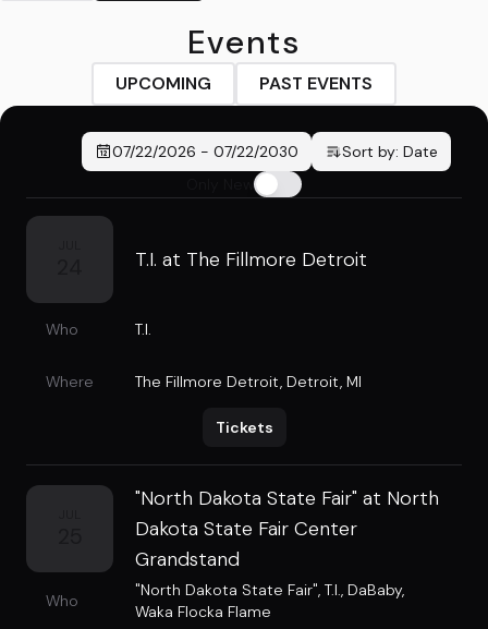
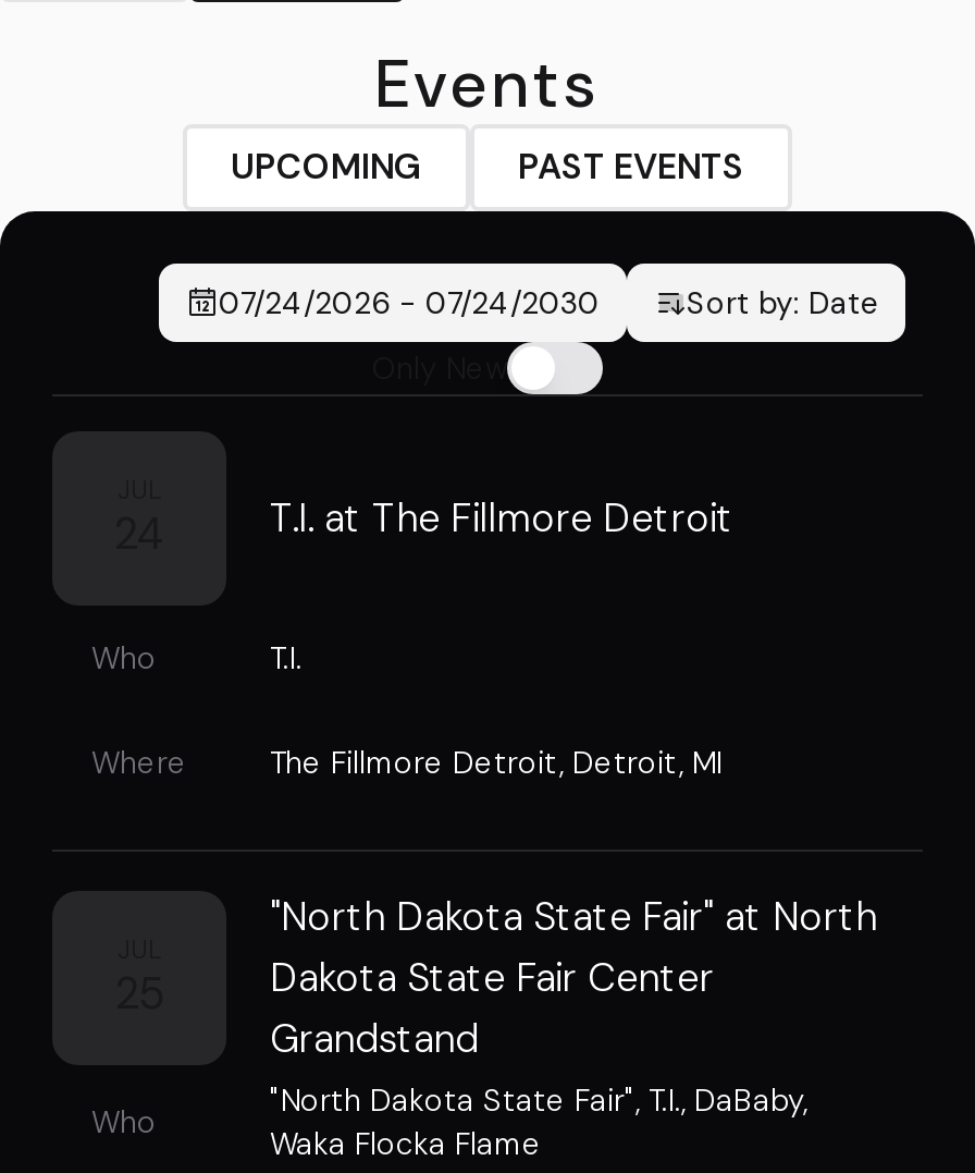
[112,142,298,161] 07/22/2026 - 07/22/2030 -> [219,283,600,322] 07/24/2026 - 07/24/2030
[215,418,273,437] Tickets -> none

